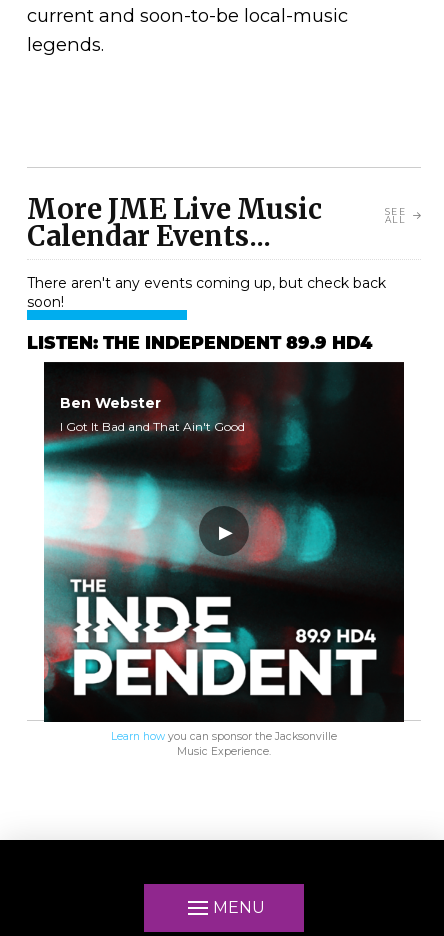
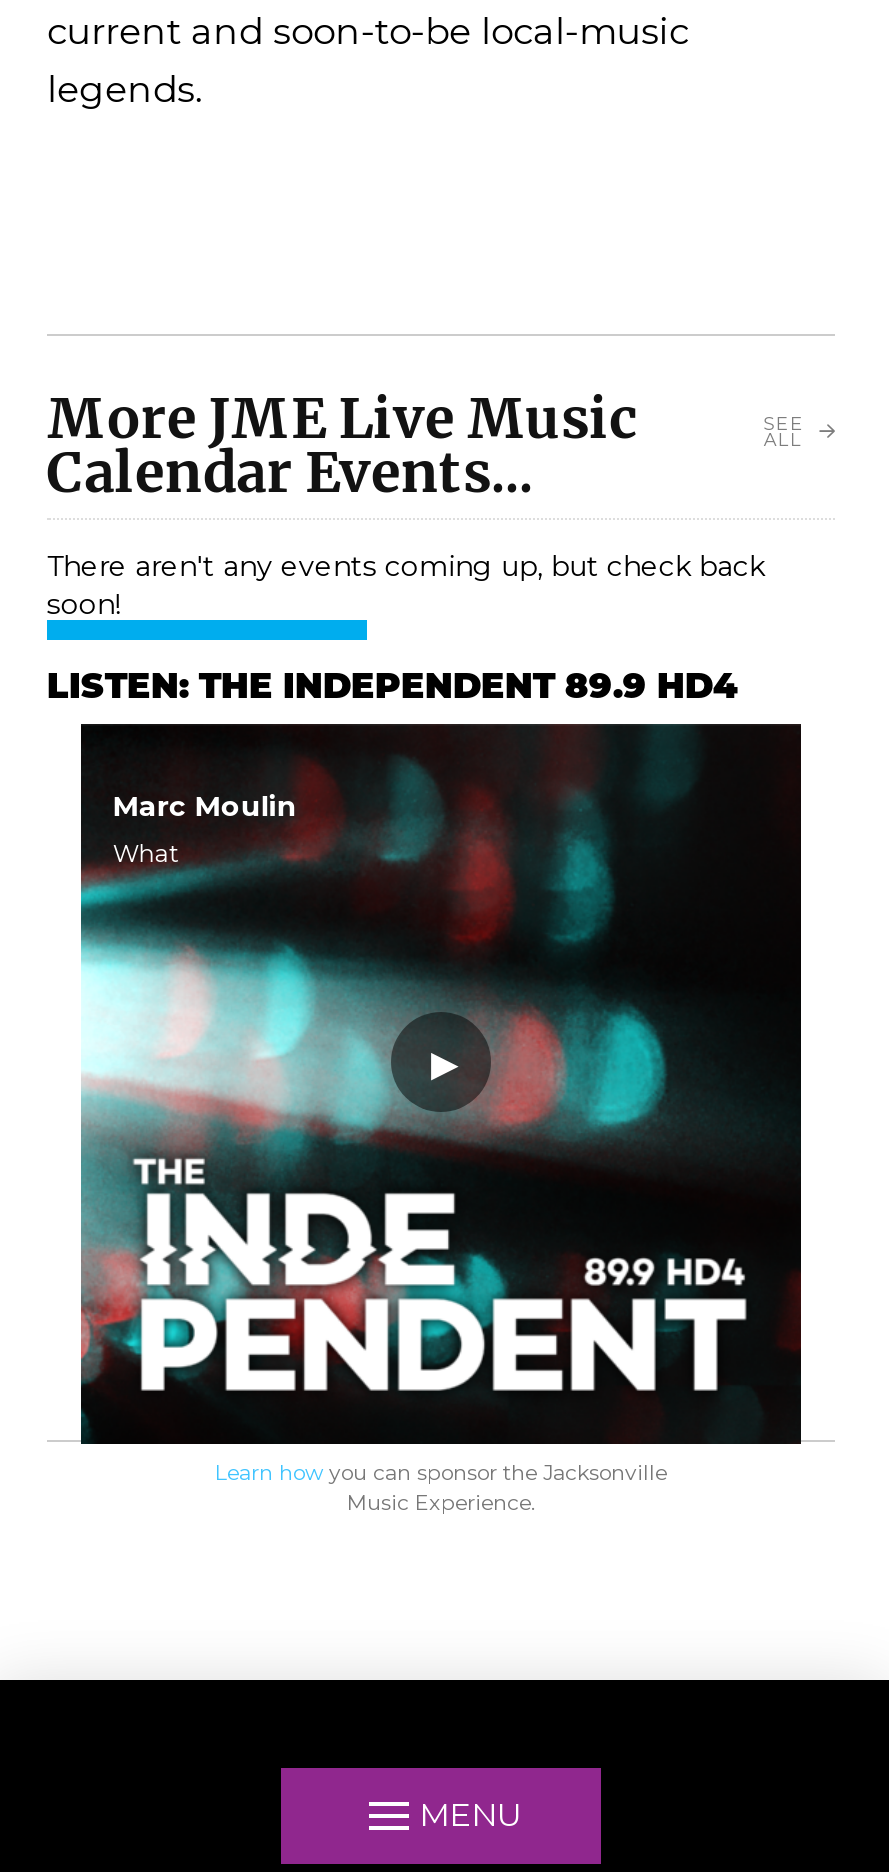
[60,394,245,434] Ben Webster | I Got It Bad and That Ain't Good -> [113,787,297,867] Marc Moulin | What

